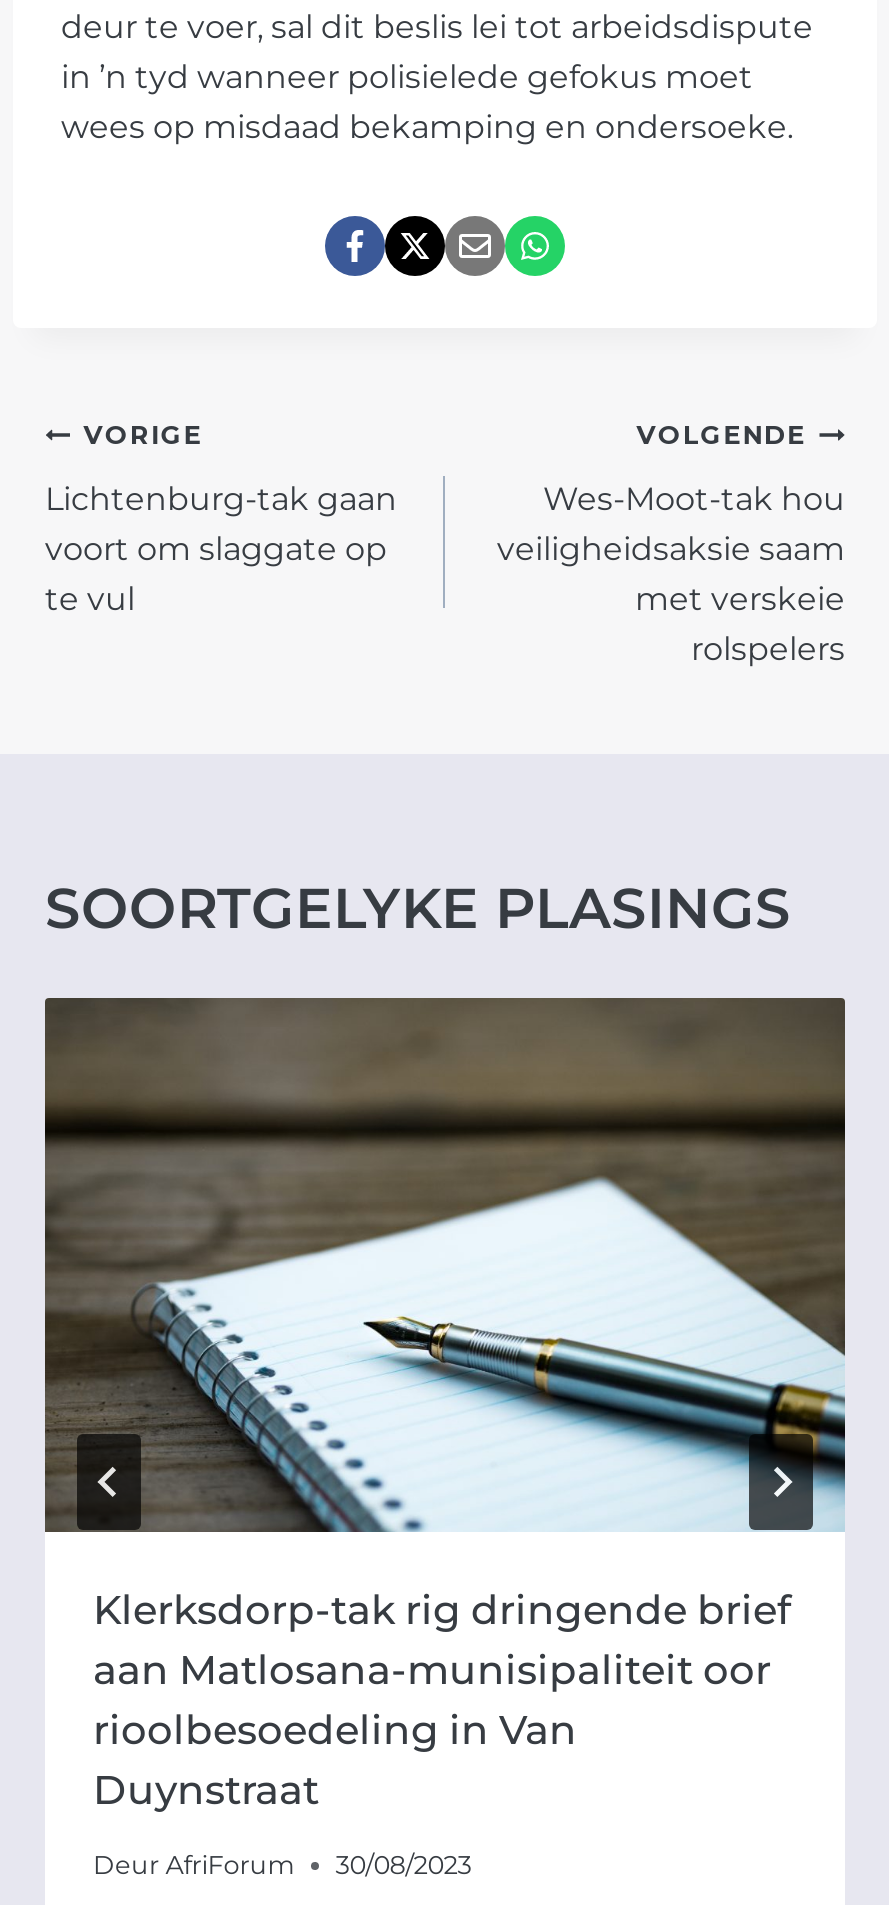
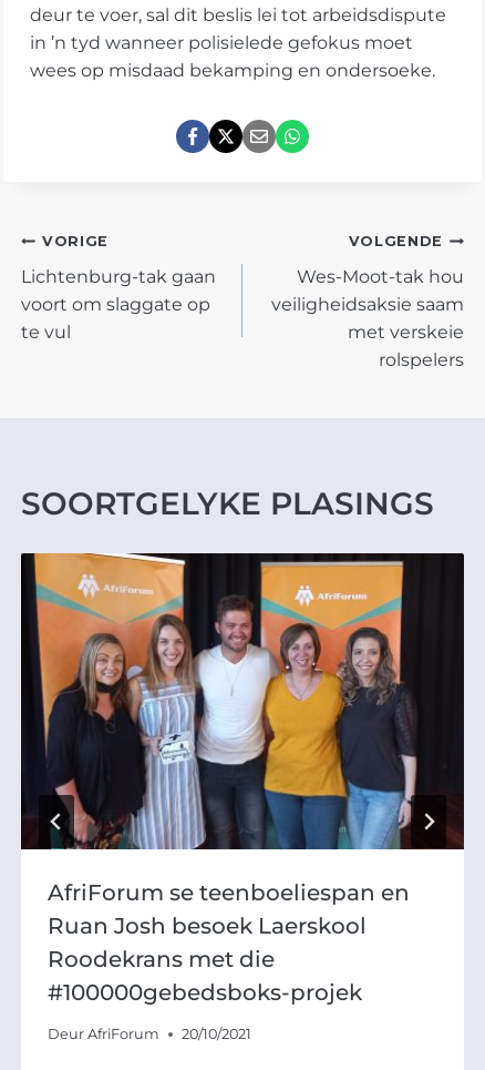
[45,996,847,1814] [image] | Klerksdorp-tak rig dringende brief | aan Matlosana-munisipaliteit oor | rioolbesoedeling in Van | Duynstraat -> [21,552,465,1006] [image] | AfriForum se teenboeliespan en | Ruan Josh besoek Laerskool | Roodekrans met die | #100000gebedsboks-projek
[93,1849,471,1879] Deur AfriForum 30/08/2023 -> [48,1025,252,1042] Deur AfriForum 20/10/2021

